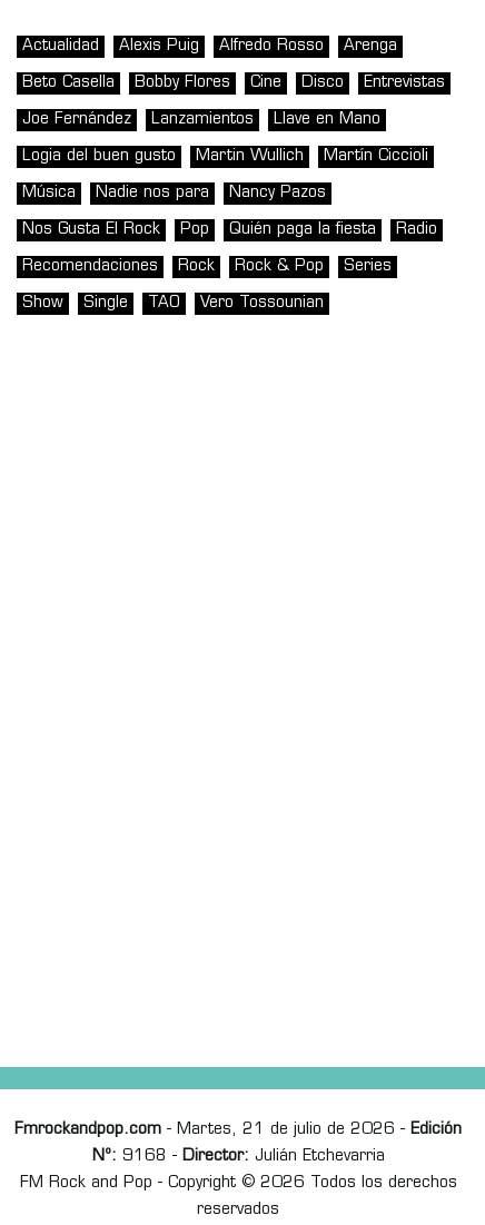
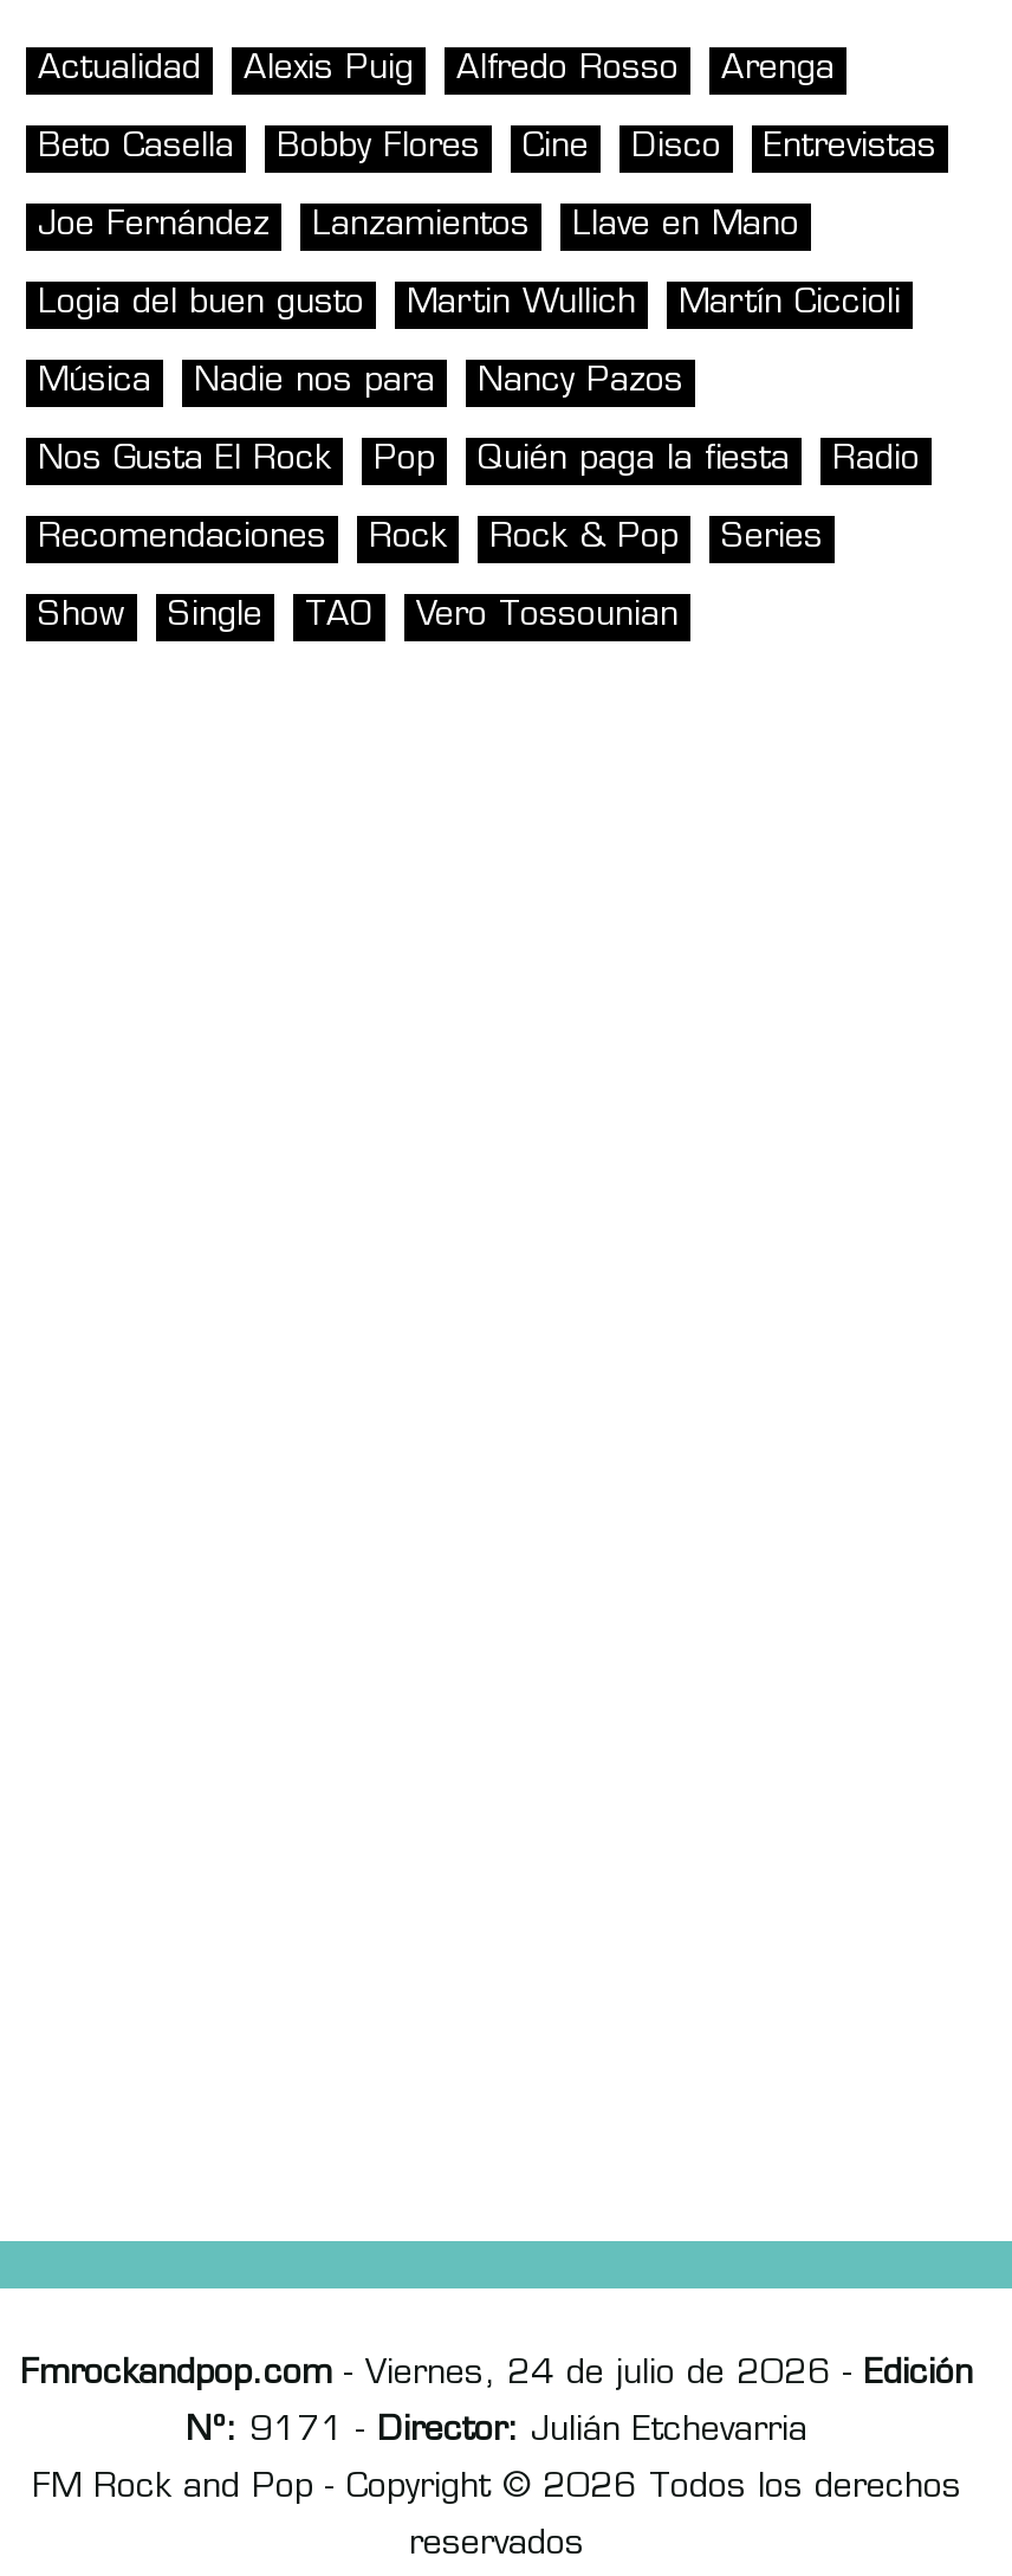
[14,1122,462,1138] Fmrockandpop.com - Martes, 21 de julio de 2026 - Edición -> [20,2357,973,2393] Fmrockandpop.com - Viernes, 24 de julio de 2026 - Edición
[92,1148,384,1165] Nº: 9168 - Director: Julián Etchevarria -> [186,2414,807,2449] Nº: 9171 - Director: Julián Etchevarria

